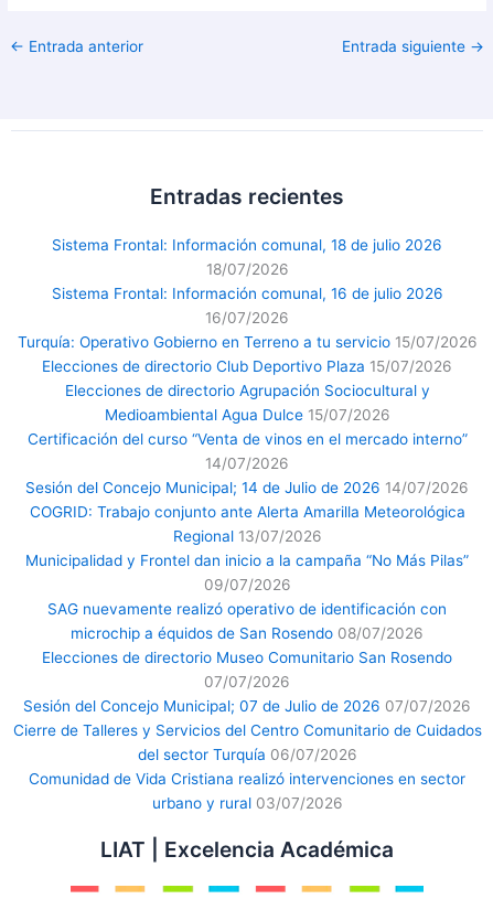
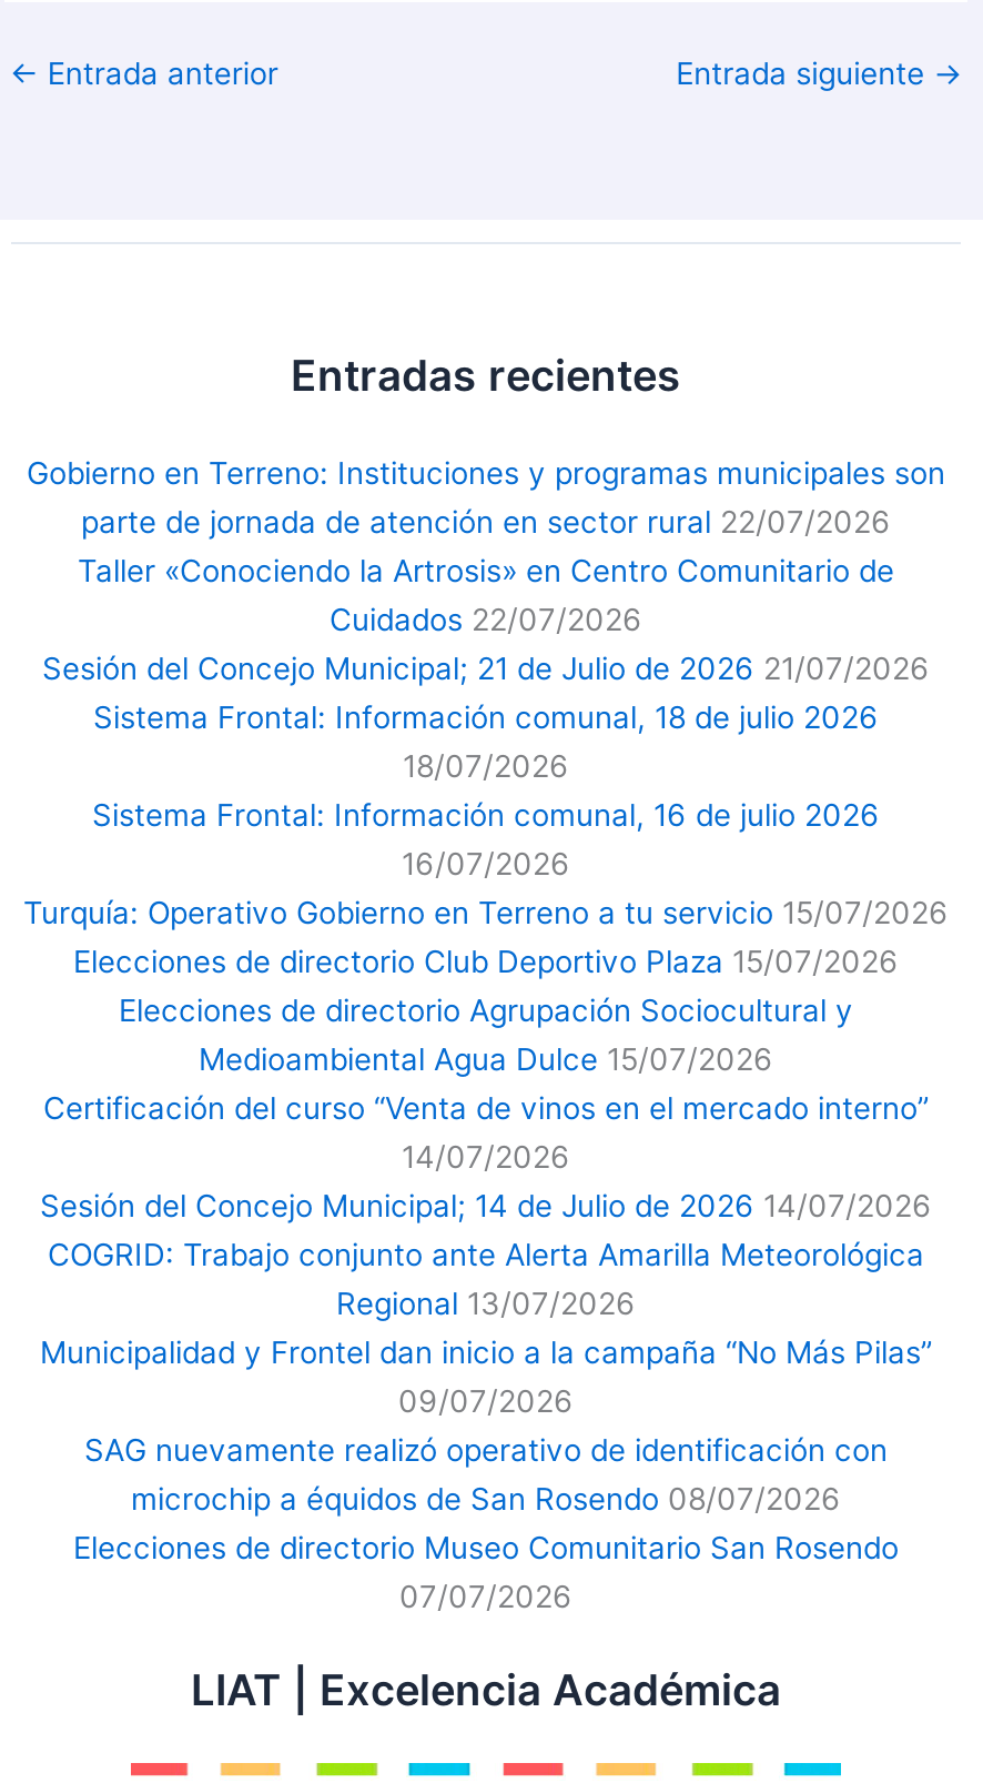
none -> [27,455,945,685] Gobierno en Terreno: Instituciones y programas municipales son | parte de jornada de atención en sector rural 22/07/2026 | Taller «Conociendo la Artrosis» en Centro Comunitario de | Cuidados 22/07/2026 | Sesión del Concejo Municipal; 21 de Julio de 2026 21/07/2026
moved [17,236,477,690] -> [23,699,949,1614]: Sistema Frontal: Información comunal, 18 de julio 2026 | 18/07/2026 | Sistema Frontal: Información comunal, 16 de julio 2026 | ... | Elecciones de directorio Museo Comunitario San Rosendo | 07/07/2026
[13,697,481,812] Sesión del Concejo Municipal; 07 de Julio de 2026 07/07/2026 | Cierre de Talleres y Servicios del Centro Comunitario de Cuidados | del sector Turquía 06/07/2026 | Comunidad de Vida Cristiana realizó intervenciones en sector | urbano y rural 03/07/2026 -> none

